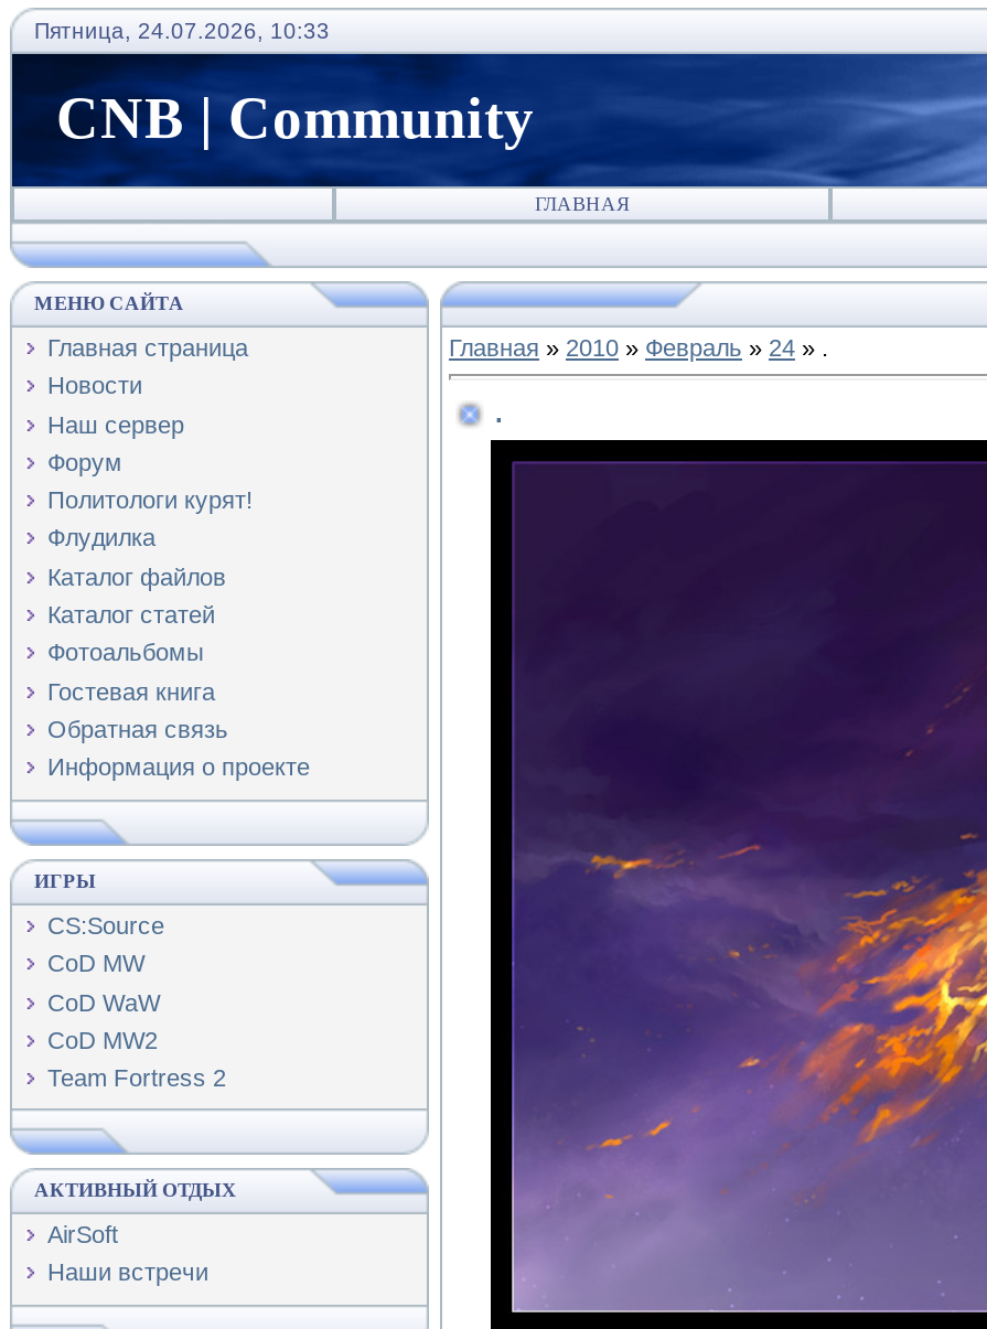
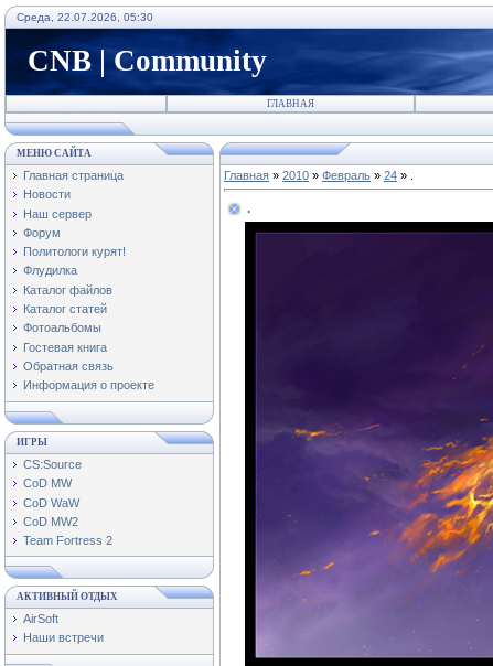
[34,19,330,43] Пятница, 24.07.2026, 10:33 -> [17,11,153,23] Среда, 22.07.2026, 05:30

